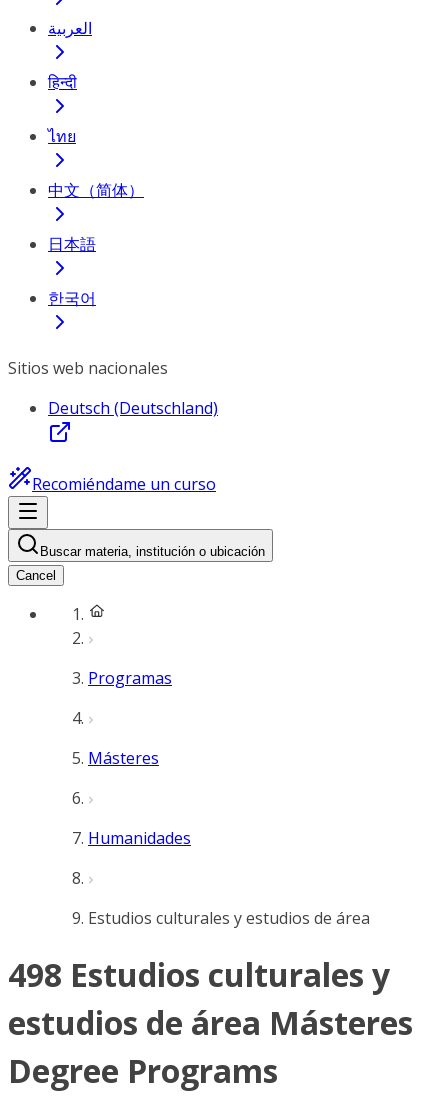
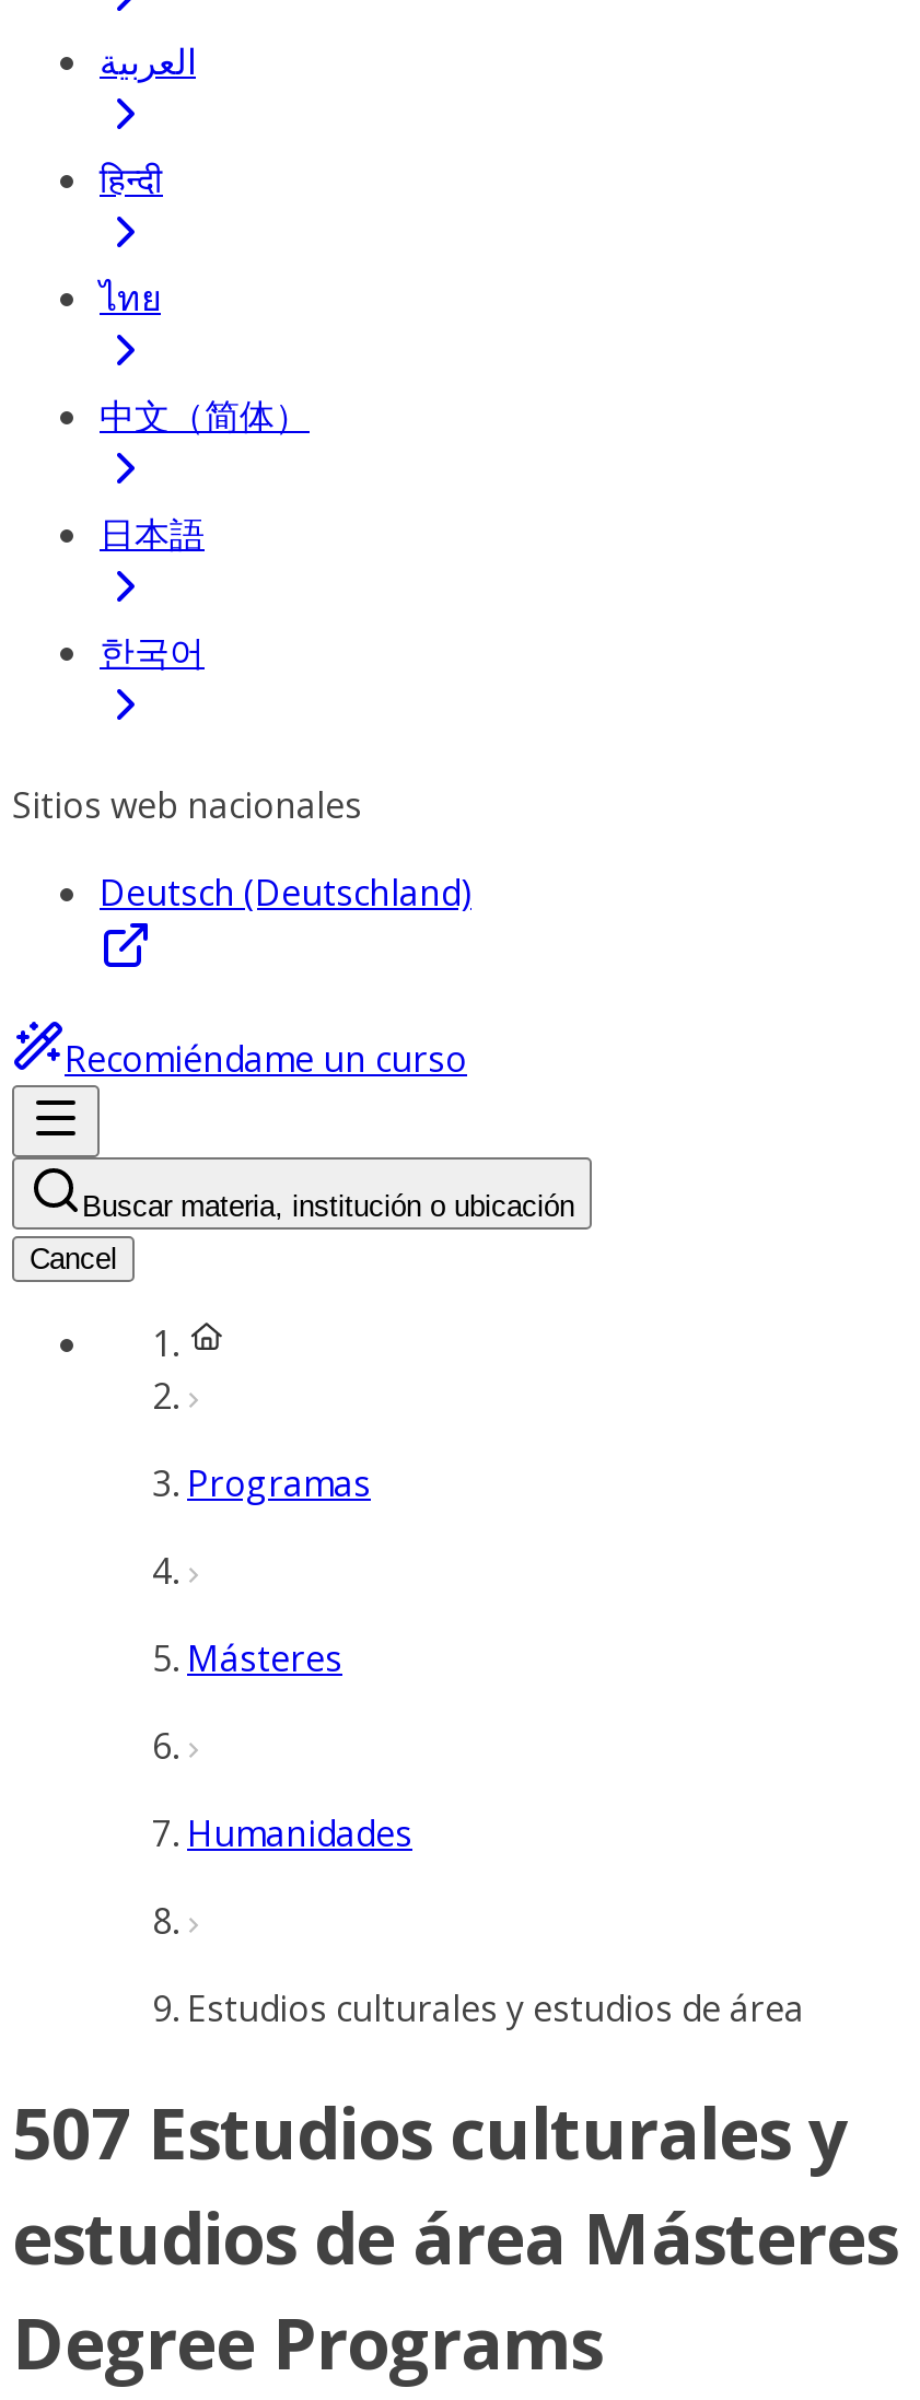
[8,953,390,996] 498 Estudios culturales y -> [12,2086,848,2180] 507 Estudios culturales y

